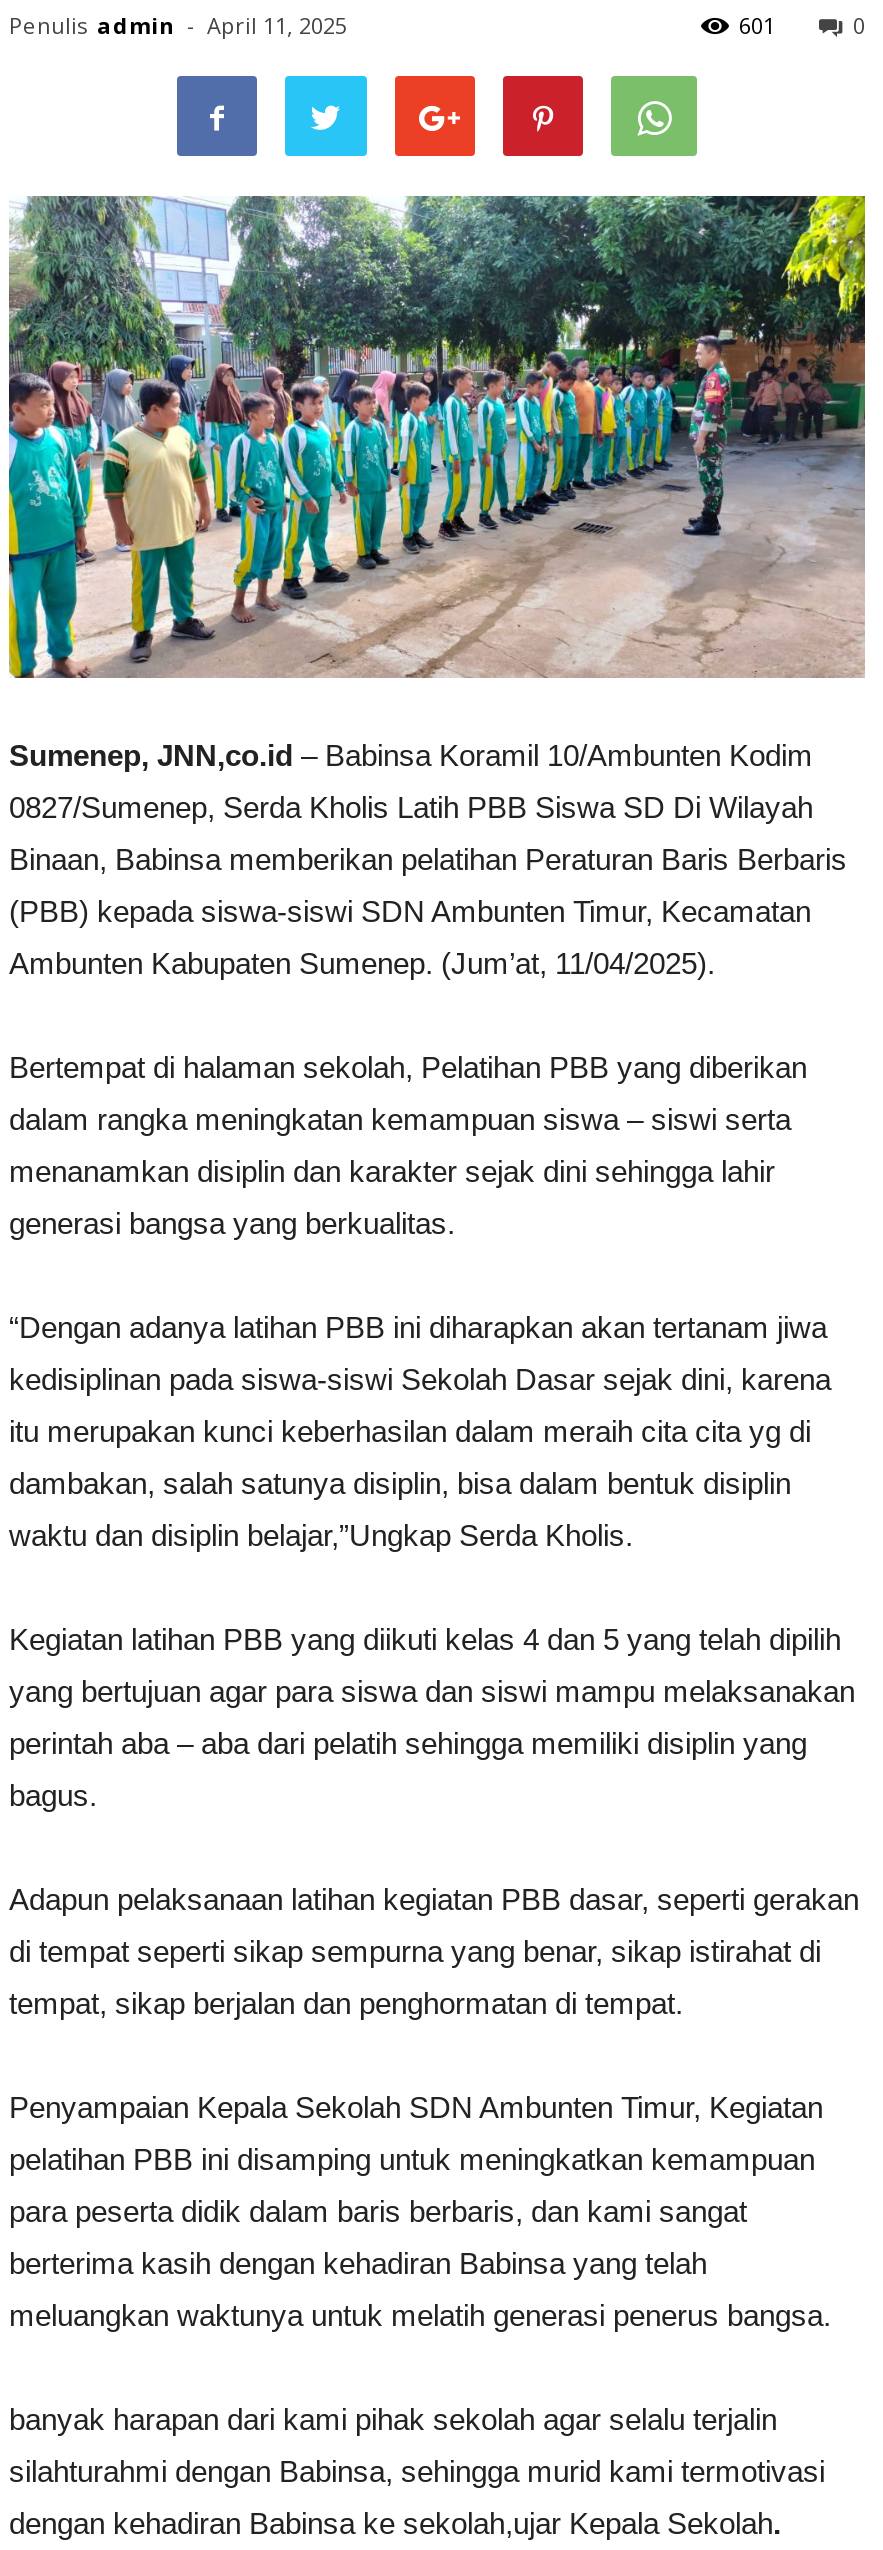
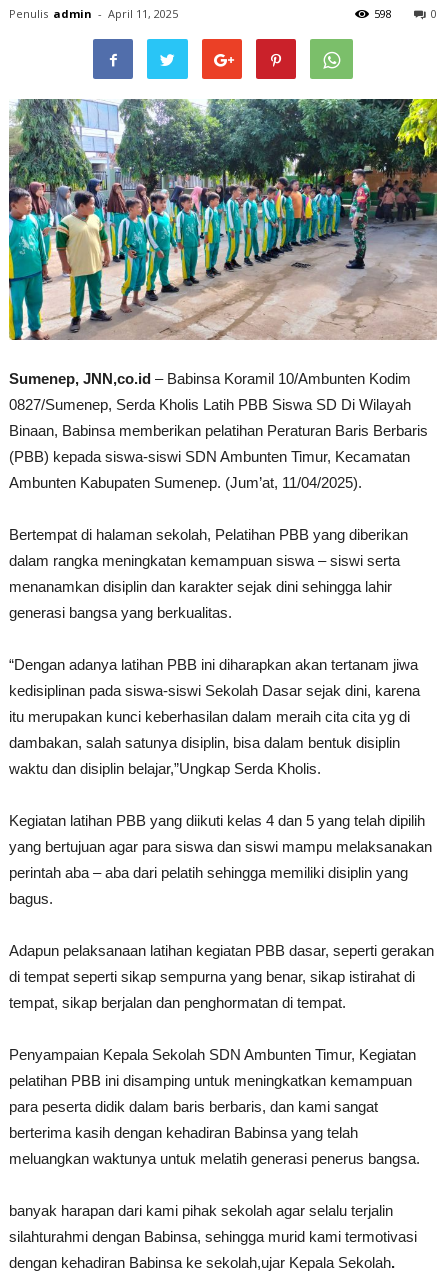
[739,10,775,40] 601 -> [374,6,392,21] 598

